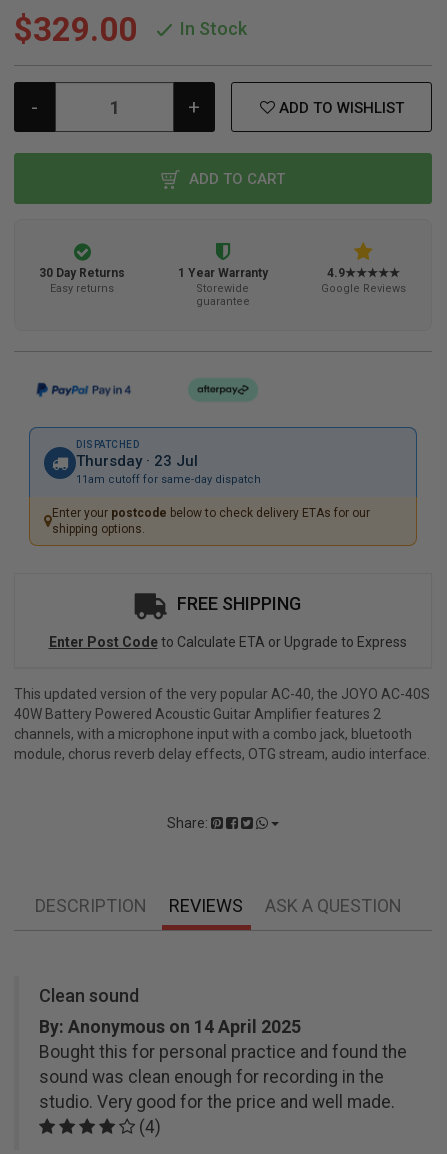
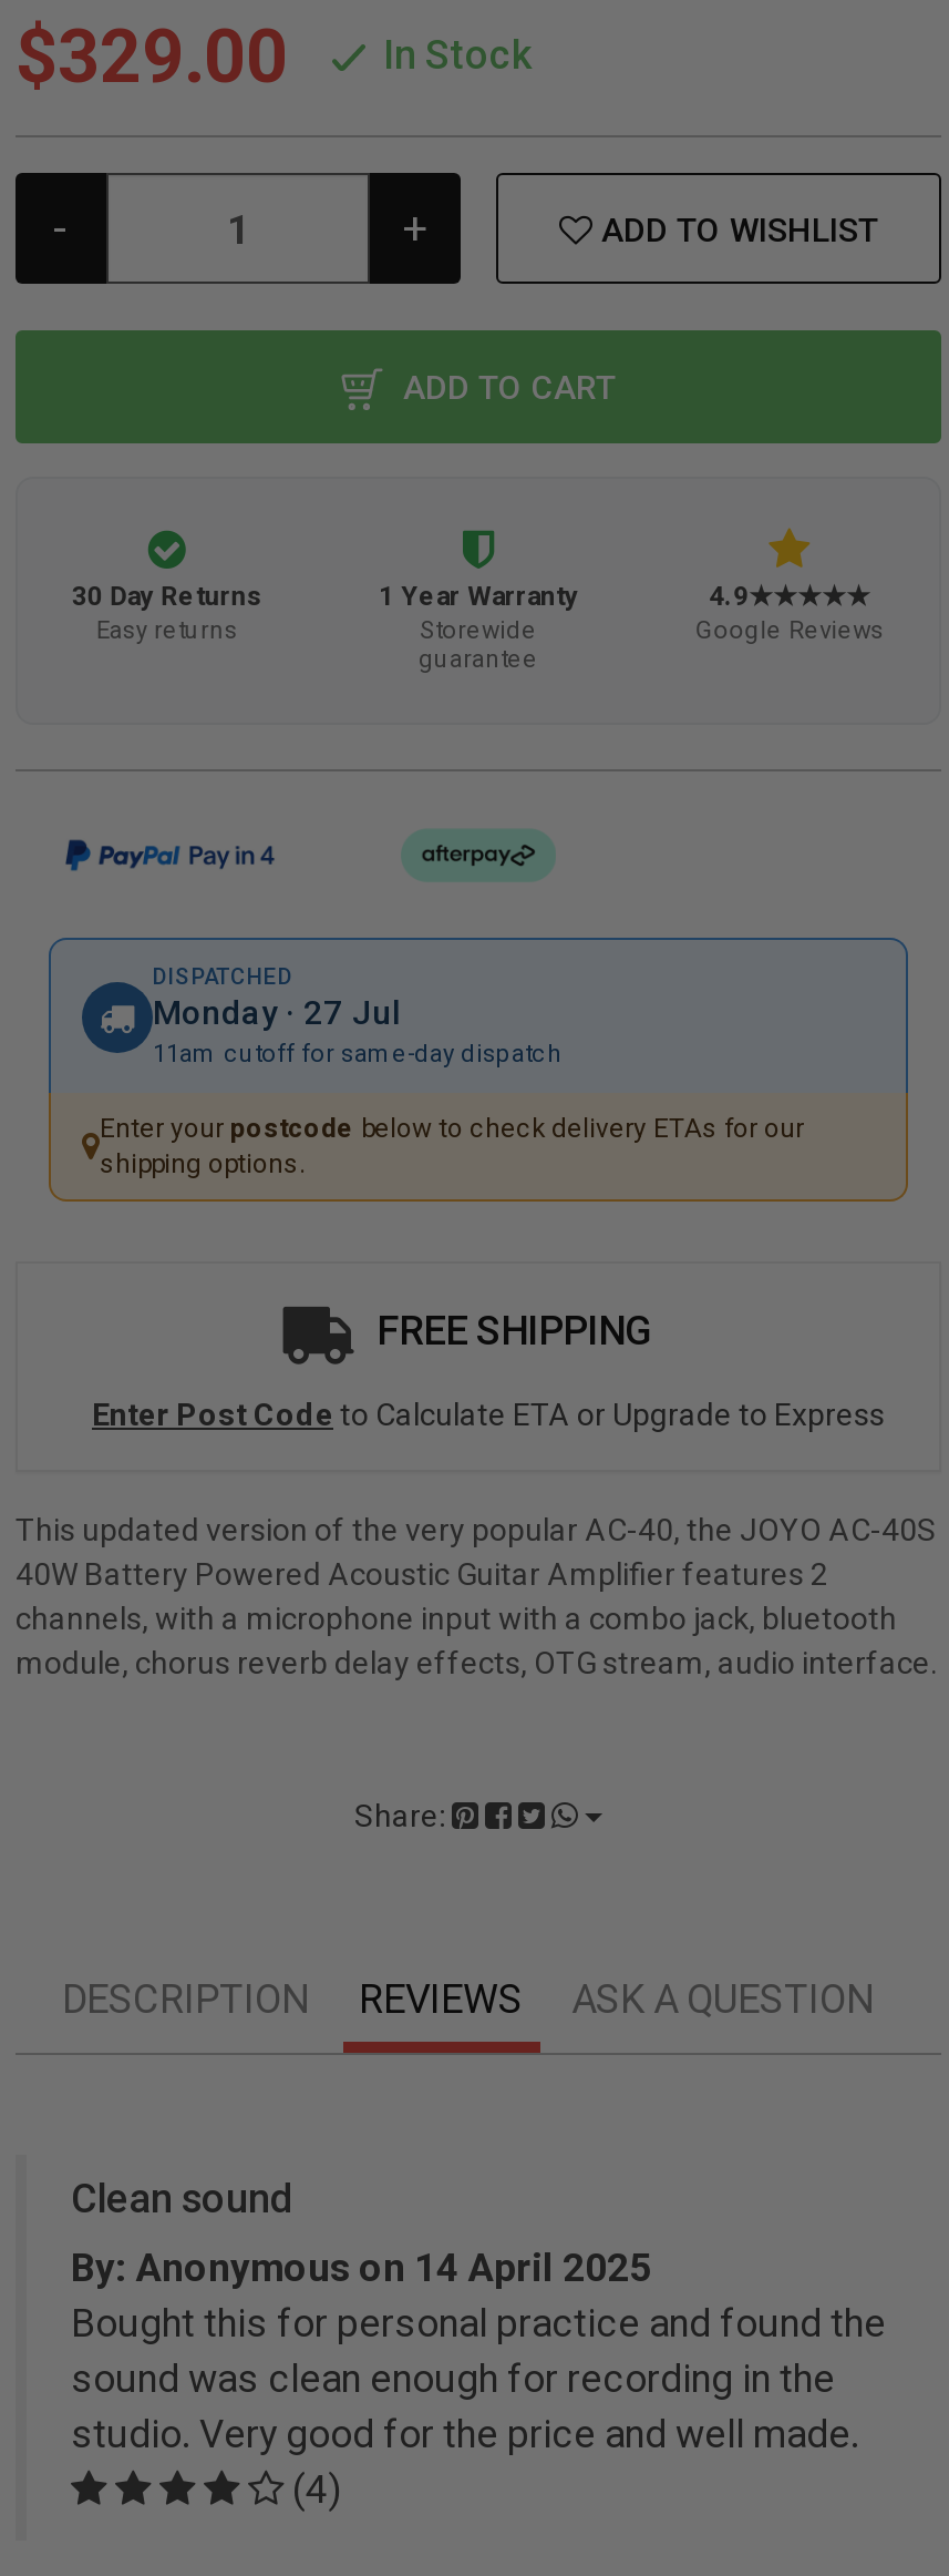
[76,452,198,470] Thursday · 23 Jul -> [153,994,401,1034] Monday · 27 Jul

